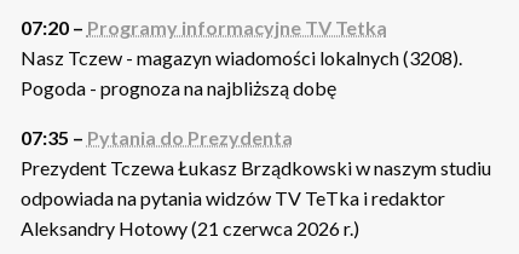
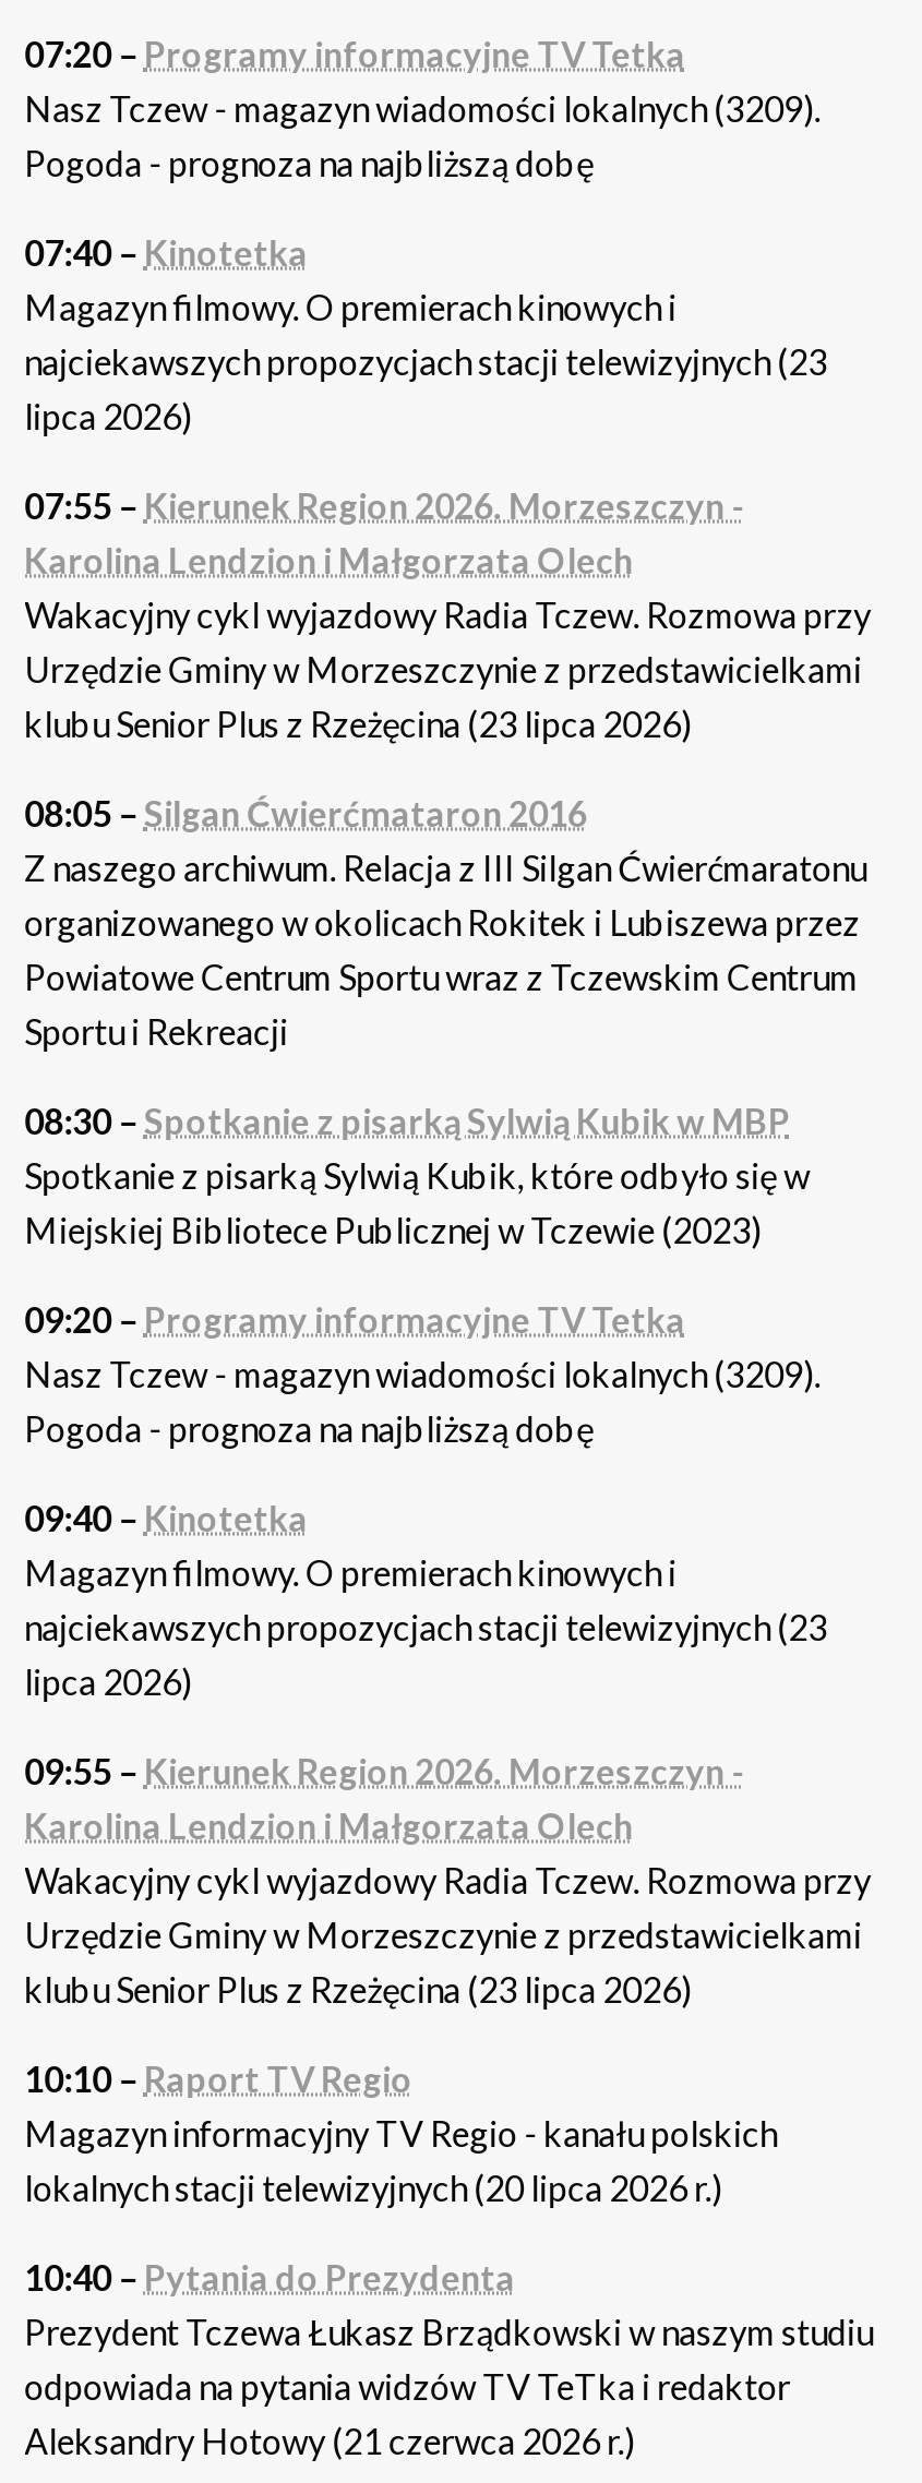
[20,46,462,69] Nasz Tczew - magazyn wiadomości lokalnych (3208). -> [24,87,821,128] Nasz Tczew - magazyn wiadomości lokalnych (3209).
[20,126,292,149] 07:35 – Pytania do Prezydenta -> [24,231,871,2297] 07:40 – Kinotetka | Magazyn filmowy. O premierach kinowych i | najciekawszych propozycjach stacji telewizyjnych (23 | lipca 2026) | 07:55 – Kierunek Region 2026. Morzeszczyn - | Karolina Lendzion i Małgorzata Olech | Wakacyjny cykl wyjazdowy Radia Tczew. Rozmowa przy | Urzędzie Gminy w Morzeszczynie z przedstawicielkami | klubu Senior Plus z Rzeżęcina (23 lipca 2026) | 08:05 – Silgan Ćwierćmataron 2016 | Z naszego archiwum. Relacja z III Silgan Ćwierćmaratonu | organizowanego w okolicach Rokitek i Lubiszewa przez | Powiatowe Centrum Sportu wraz z Tczewskim Centrum | Sportu i Rekreacji | 08:30 – Spotkanie z pisarką Sylwią Kubik w MBP | Spotkanie z pisarką Sylwią Kubik, które odbyło się w | Miejskiej Bibliotece Publicznej w Tczewie (2023) | 09:20 – Programy informacyjne TV Tetka | Nasz Tczew - magazyn wiadomości lokalnych (3209). | Pogoda - prognoza na najbliższą dobę | 09:40 – Kinotetka | Magazyn filmowy. O premierach kinowych i | najciekawszych propozycjach stacji telewizyjnych (23 | lipca 2026) | 09:55 – Kierunek Region 2026. Morzeszczyn - | Karolina Lendzion i Małgorzata Olech | Wakacyjny cykl wyjazdowy Radia Tczew. Rozmowa przy | Urzędzie Gminy w Morzeszczynie z przedstawicielkami | klubu Senior Plus z Rzeżęcina (23 lipca 2026) | 10:10 – Raport TV Regio | Magazyn informacyjny TV Regio - kanału polskich | lokalnych stacji telewizyjnych (20 lipca 2026 r.) | 10:40 – Pytania do Prezydenta

